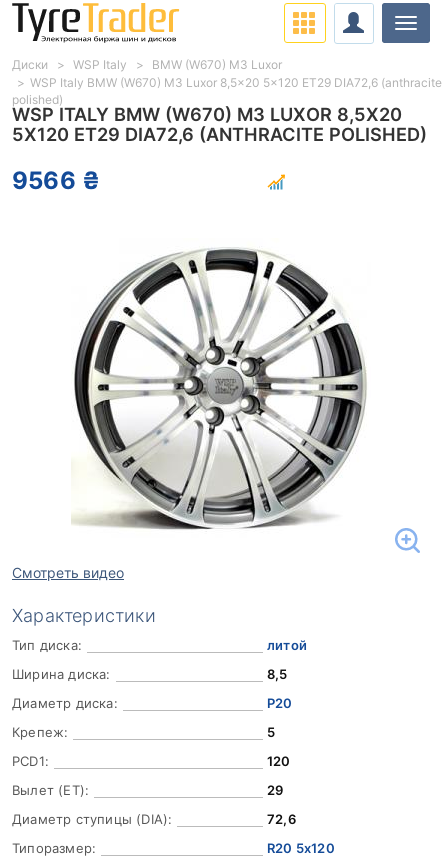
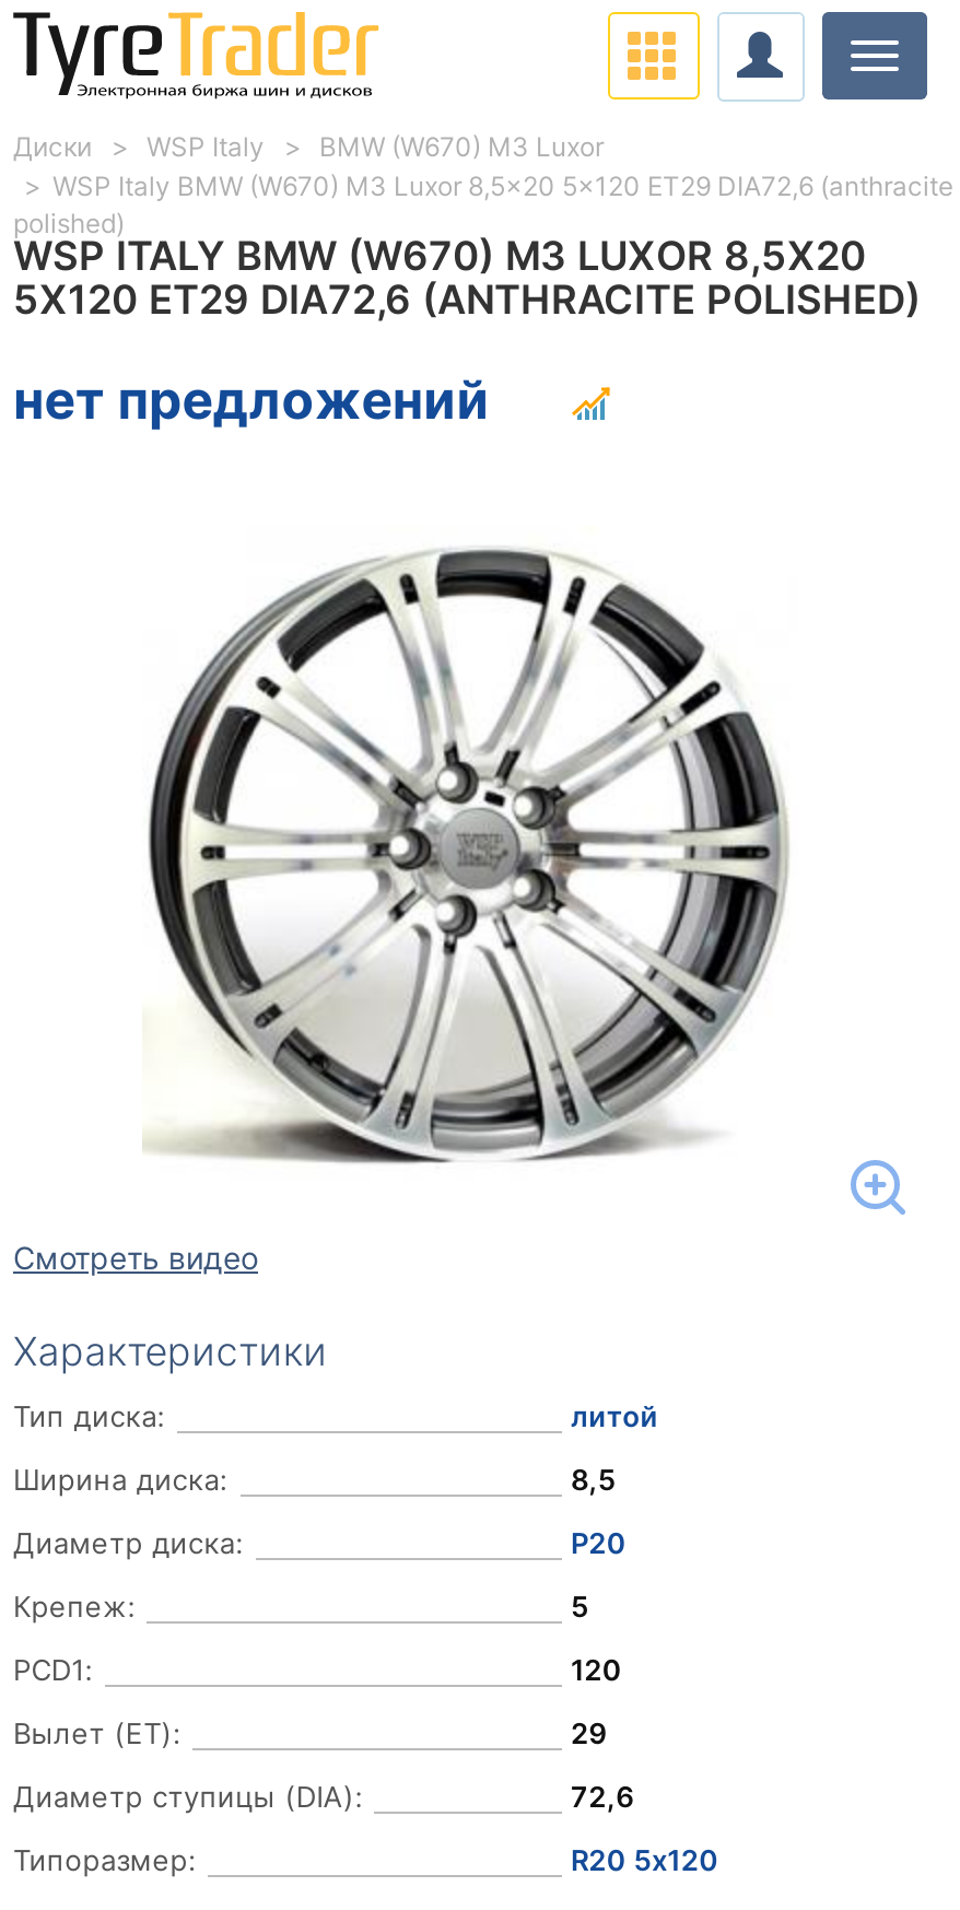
[12,166,100,195] 9566 ₴ -> [13,368,490,432] нет предложений

